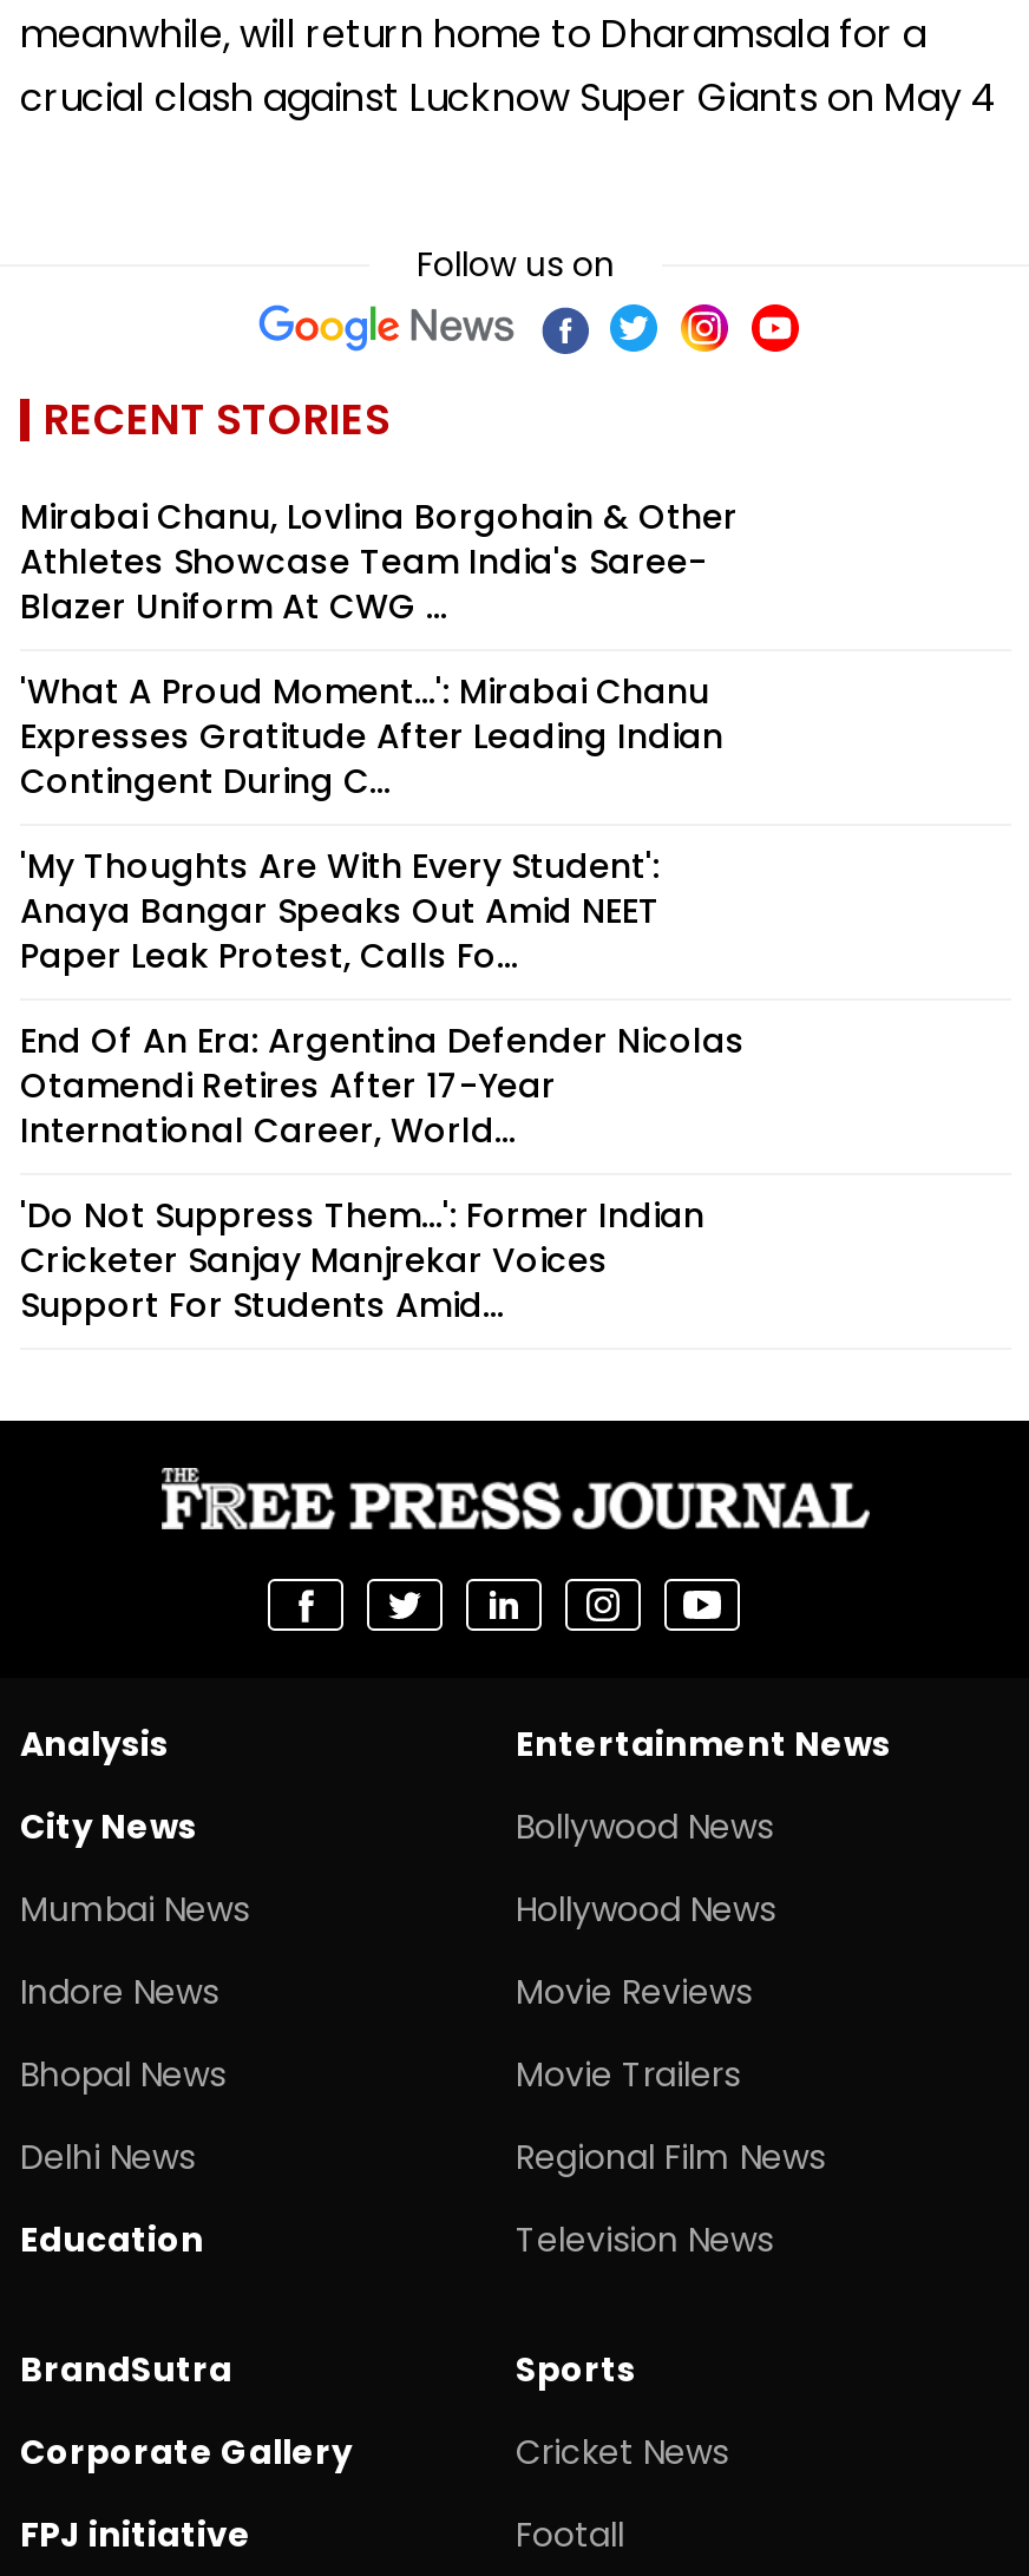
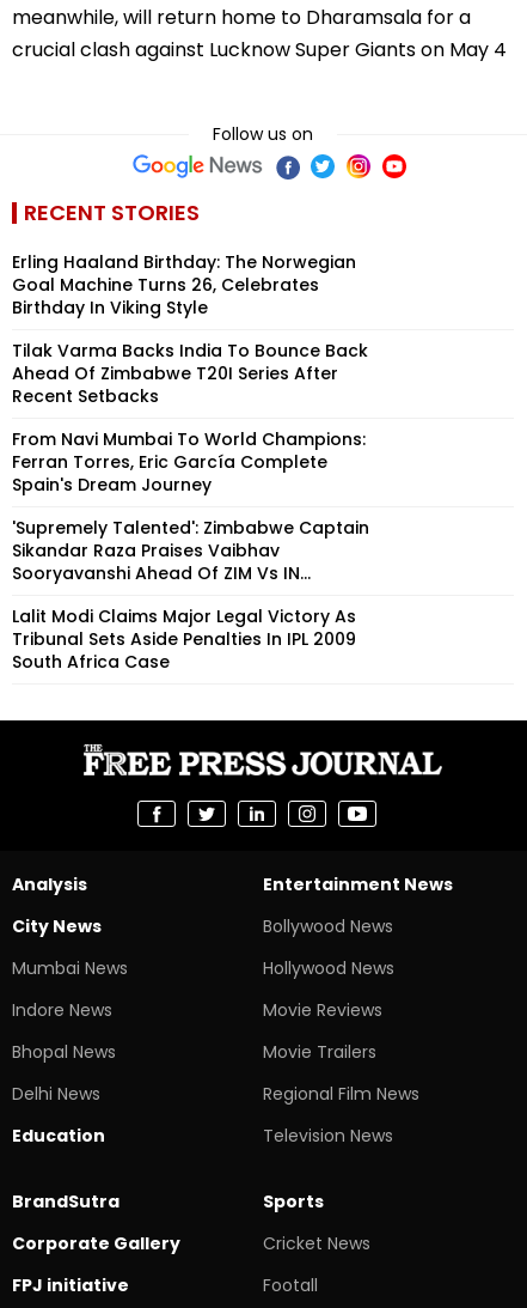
[20,493,738,630] Mirabai Chanu, Lovlina Borgohain & Other | Athletes Showcase Team India's Saree- | Blazer Uniform At CWG ... -> [12,250,356,320] Erling Haaland Birthday: The Norwegian | Goal Machine Turns 26, Celebrates | Birthday In Viking Style
[20,668,723,805] 'What A Proud Moment...': Mirabai Chanu | Expresses Gratitude After Leading Indian | Contingent During C... -> [12,339,368,408] Tilak Varma Backs India To Bounce Back | Ahead Of Zimbabwe T20I Series After | Recent Setbacks
[20,843,660,979] 'My Thoughts Are With Every Student': | Anaya Bangar Speaks Out Amid NEET | Paper Leak Protest, Calls Fo... -> [12,427,366,497] From Navi Mumbai To World Champions: | Ferran Torres, Eric García Complete | Spain's Dream Journey
[20,1017,745,1154] End Of An Era: Argentina Defender Nicolas | Otamendi Retires After 17-Year | International Career, World... -> [12,516,369,585] 'Supremely Talented': Zimbabwe Captain | Sikandar Raza Praises Vaibhav | Sooryavanshi Ahead Of ZIM Vs IN...
[20,1192,704,1329] 'Do Not Suppress Them...': Former Indian | Cricketer Sanjay Manjrekar Voices | Support For Students Amid... -> [12,604,356,674] Lalit Modi Claims Major Legal Victory As | Tribunal Sets Aside Penalties In IPL 2009 | South Africa Case

